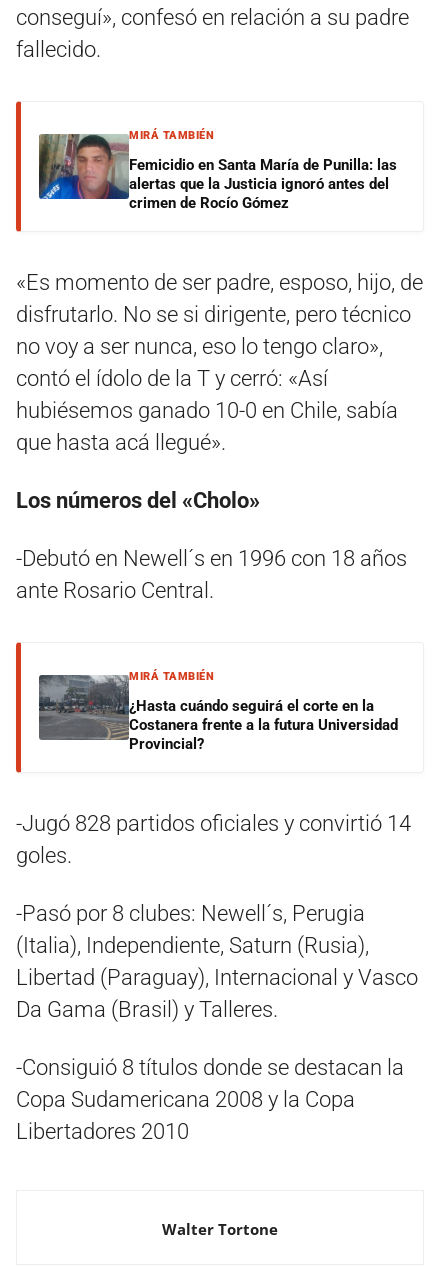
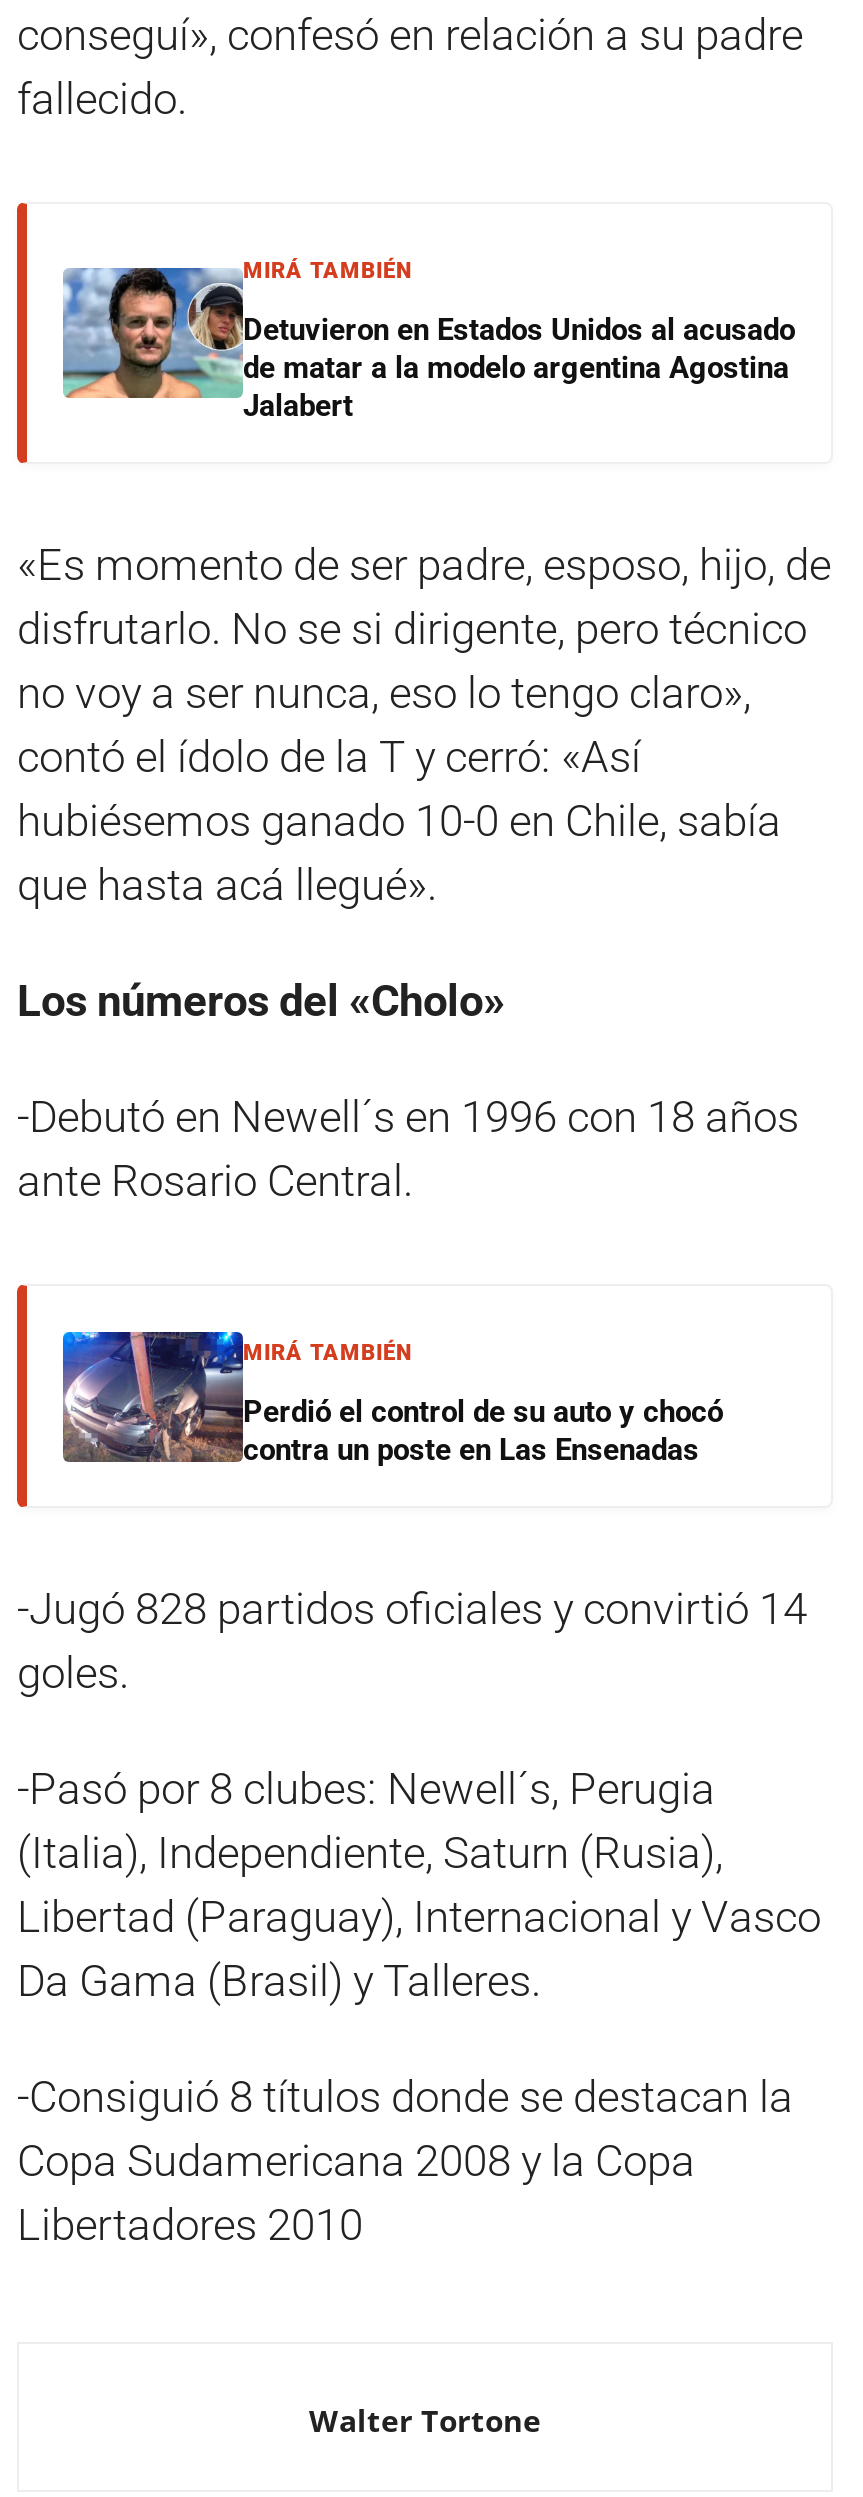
[38,133,397,212] [image] | Femicidio en Santa María de Punilla: las | alertas que la Justicia ignoró antes del | crimen de Rocío Gómez -> [61,266,795,424] [image] | Detuvieron en Estados Unidos al acusado | de matar a la modelo argentina Agostina | Jalabert
[38,666,398,753] [image] | ¿Hasta cuándo seguirá el corte en la | Costanera frente a la futura Universidad | Provincial? -> [61,1330,723,1468] [image] | Perdió el control de su auto y chocó | contra un poste en Las Ensenadas

